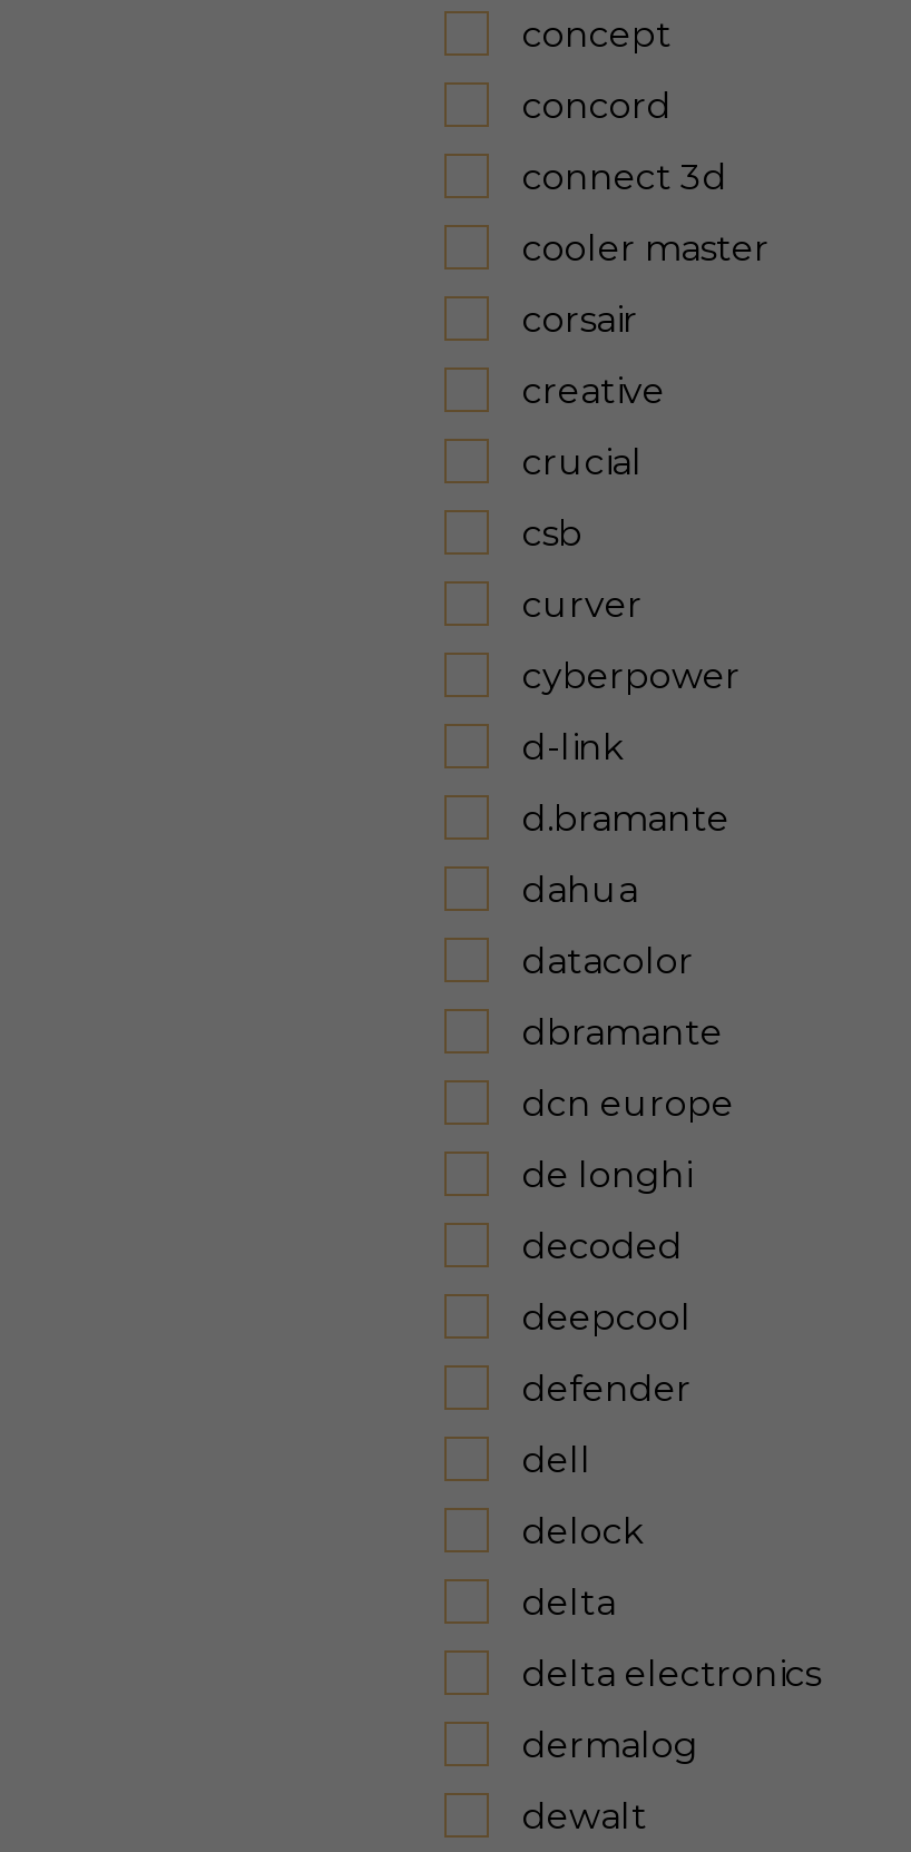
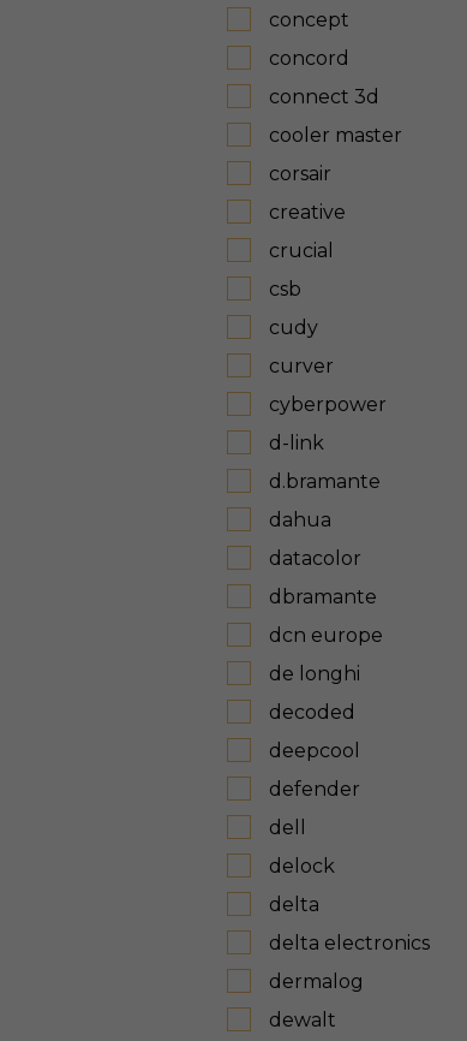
none -> [269,317,318,339] cudy

